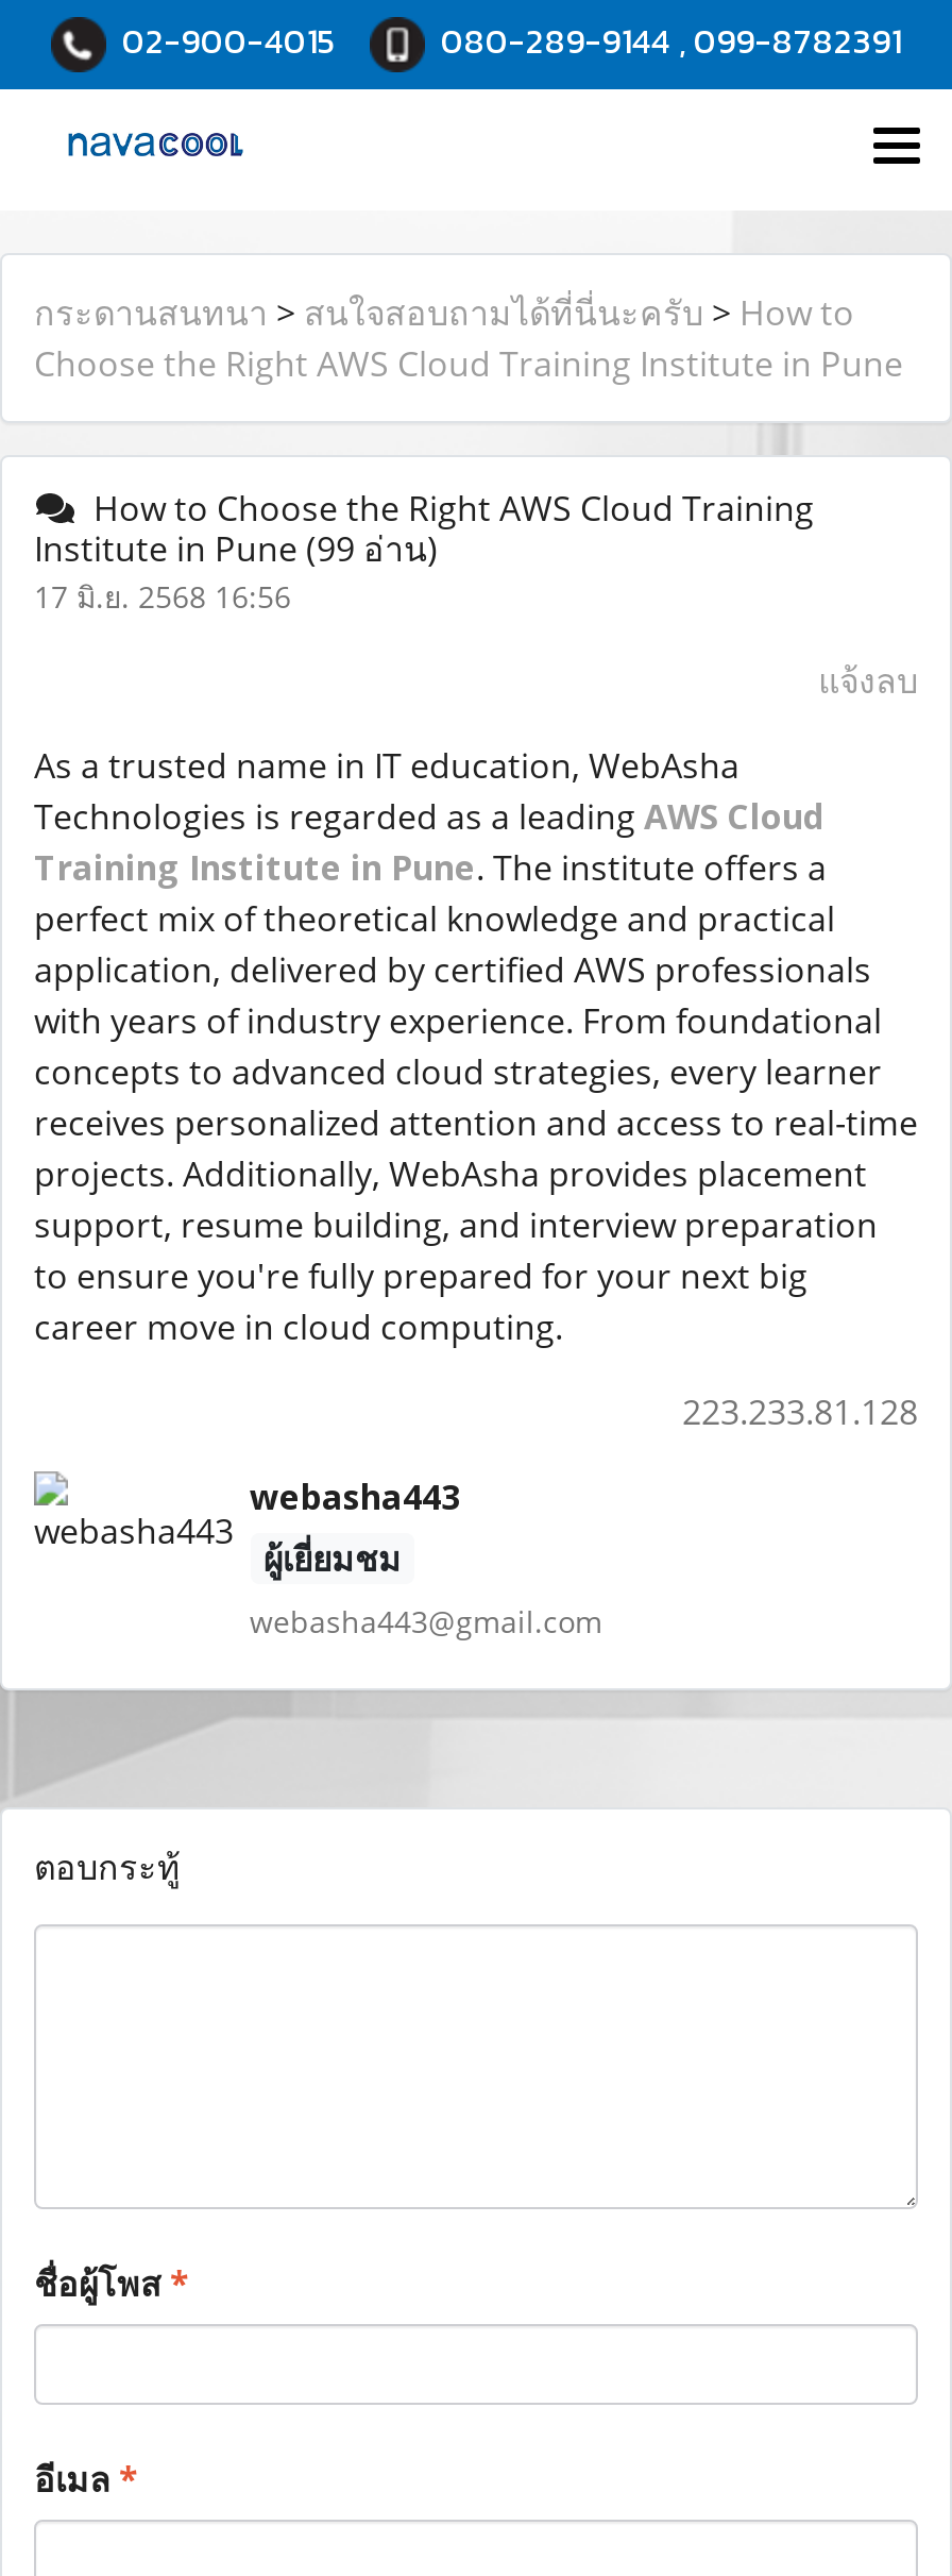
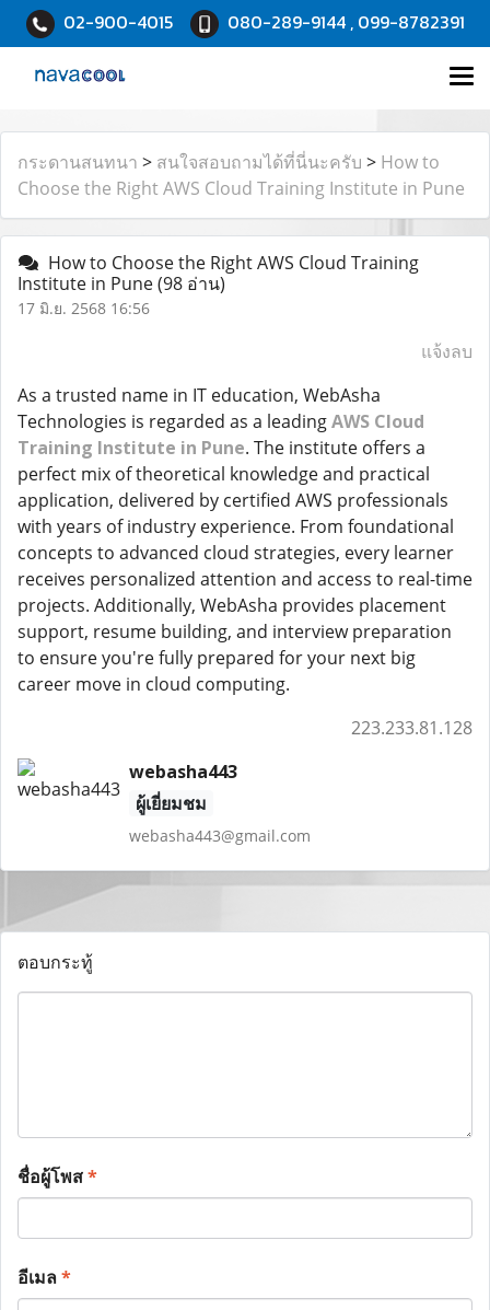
[34,526,438,572] Institute in Pune (99 อ่าน) -> [17,272,225,296] Institute in Pune (98 อ่าน)

